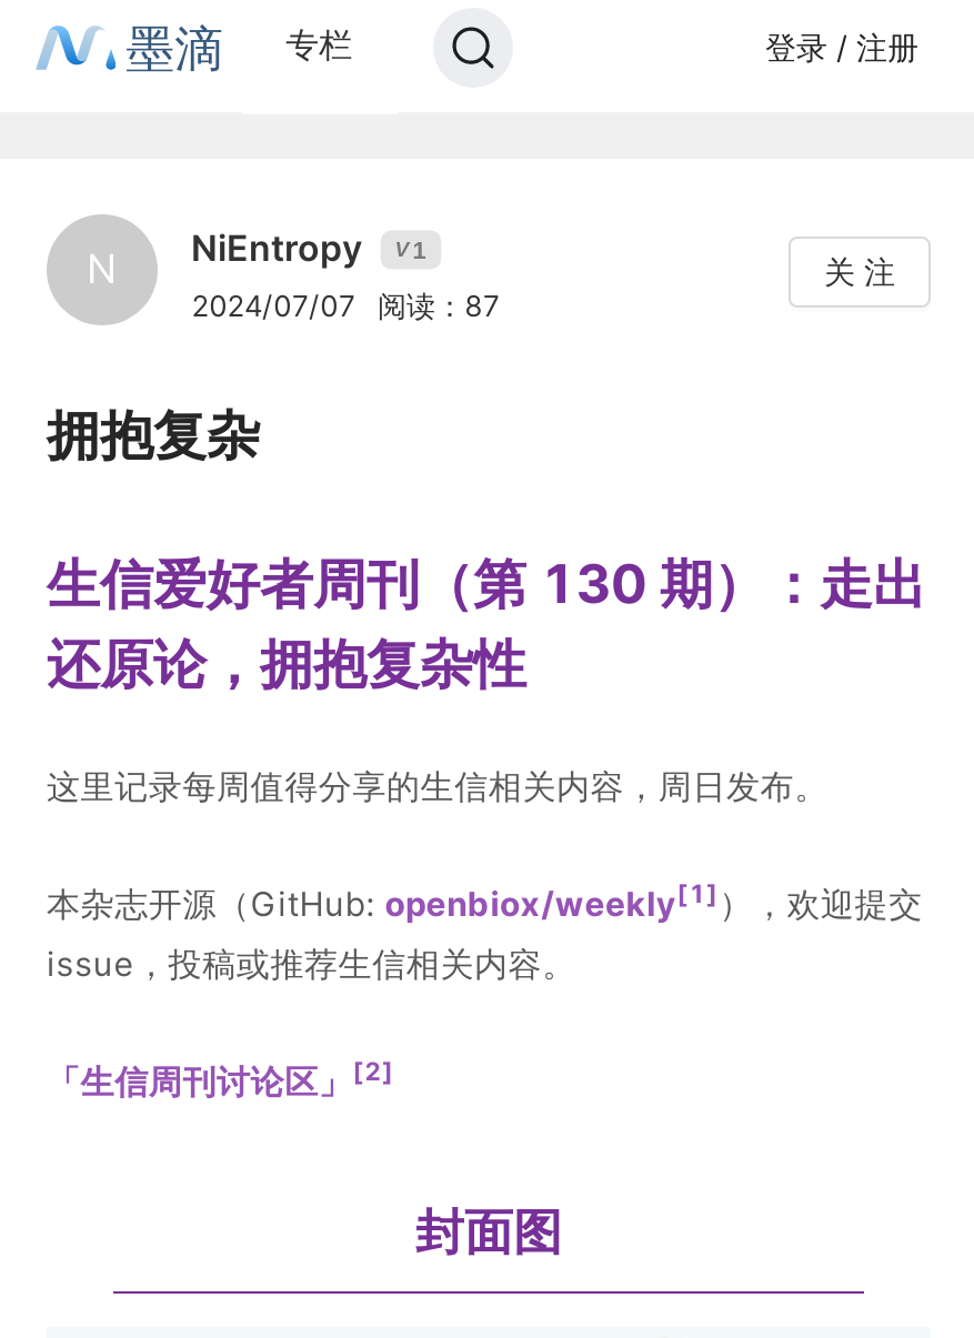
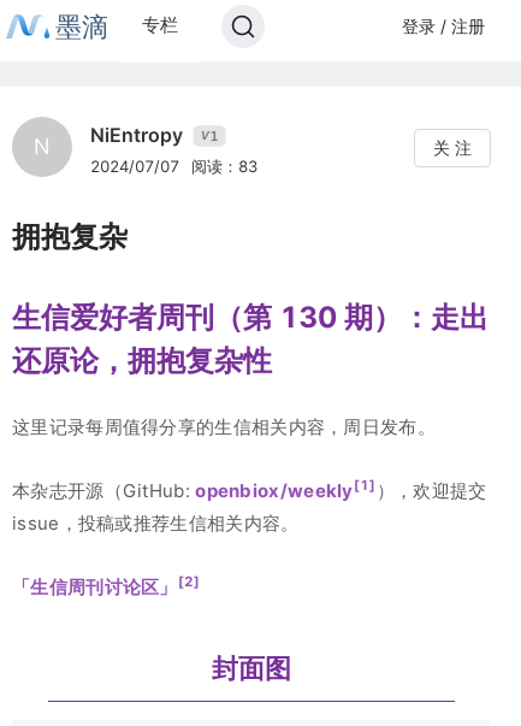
[191,288,500,323] 2024/07/07 阅读：87 -> [90,157,257,176] 2024/07/07 阅读：83

